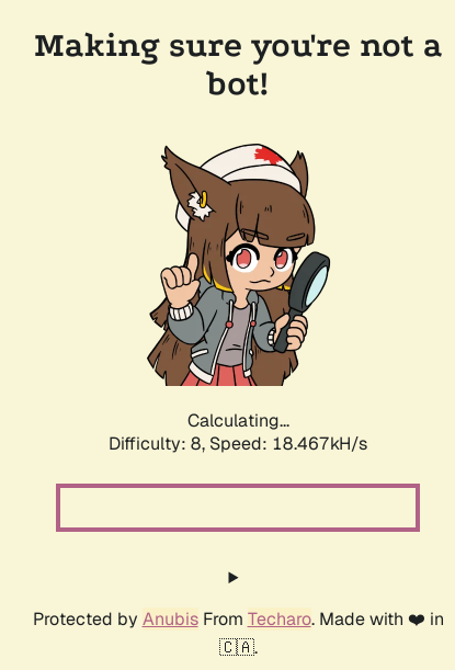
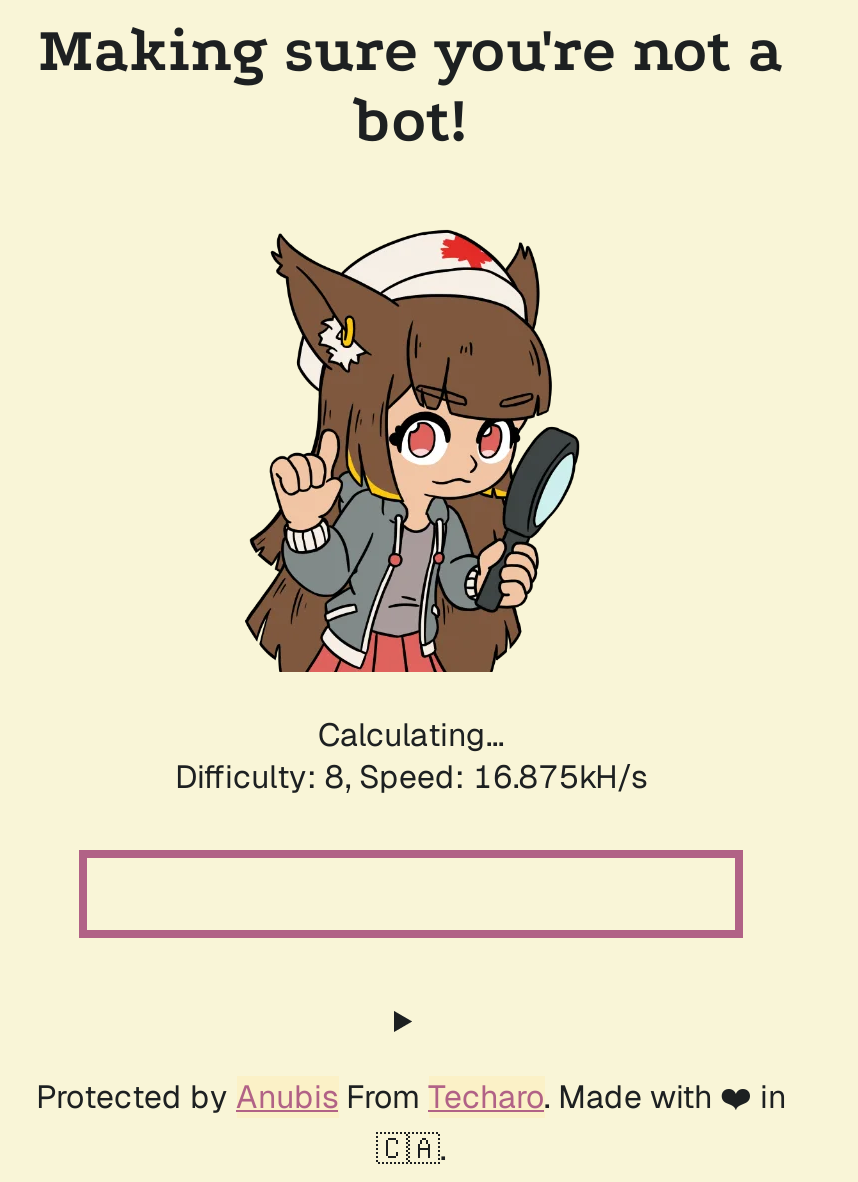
[109,432,367,455] Difficulty: 8, Speed: 18.467kH/s -> [175,756,647,798] Difficulty: 8, Speed: 16.875kH/s

